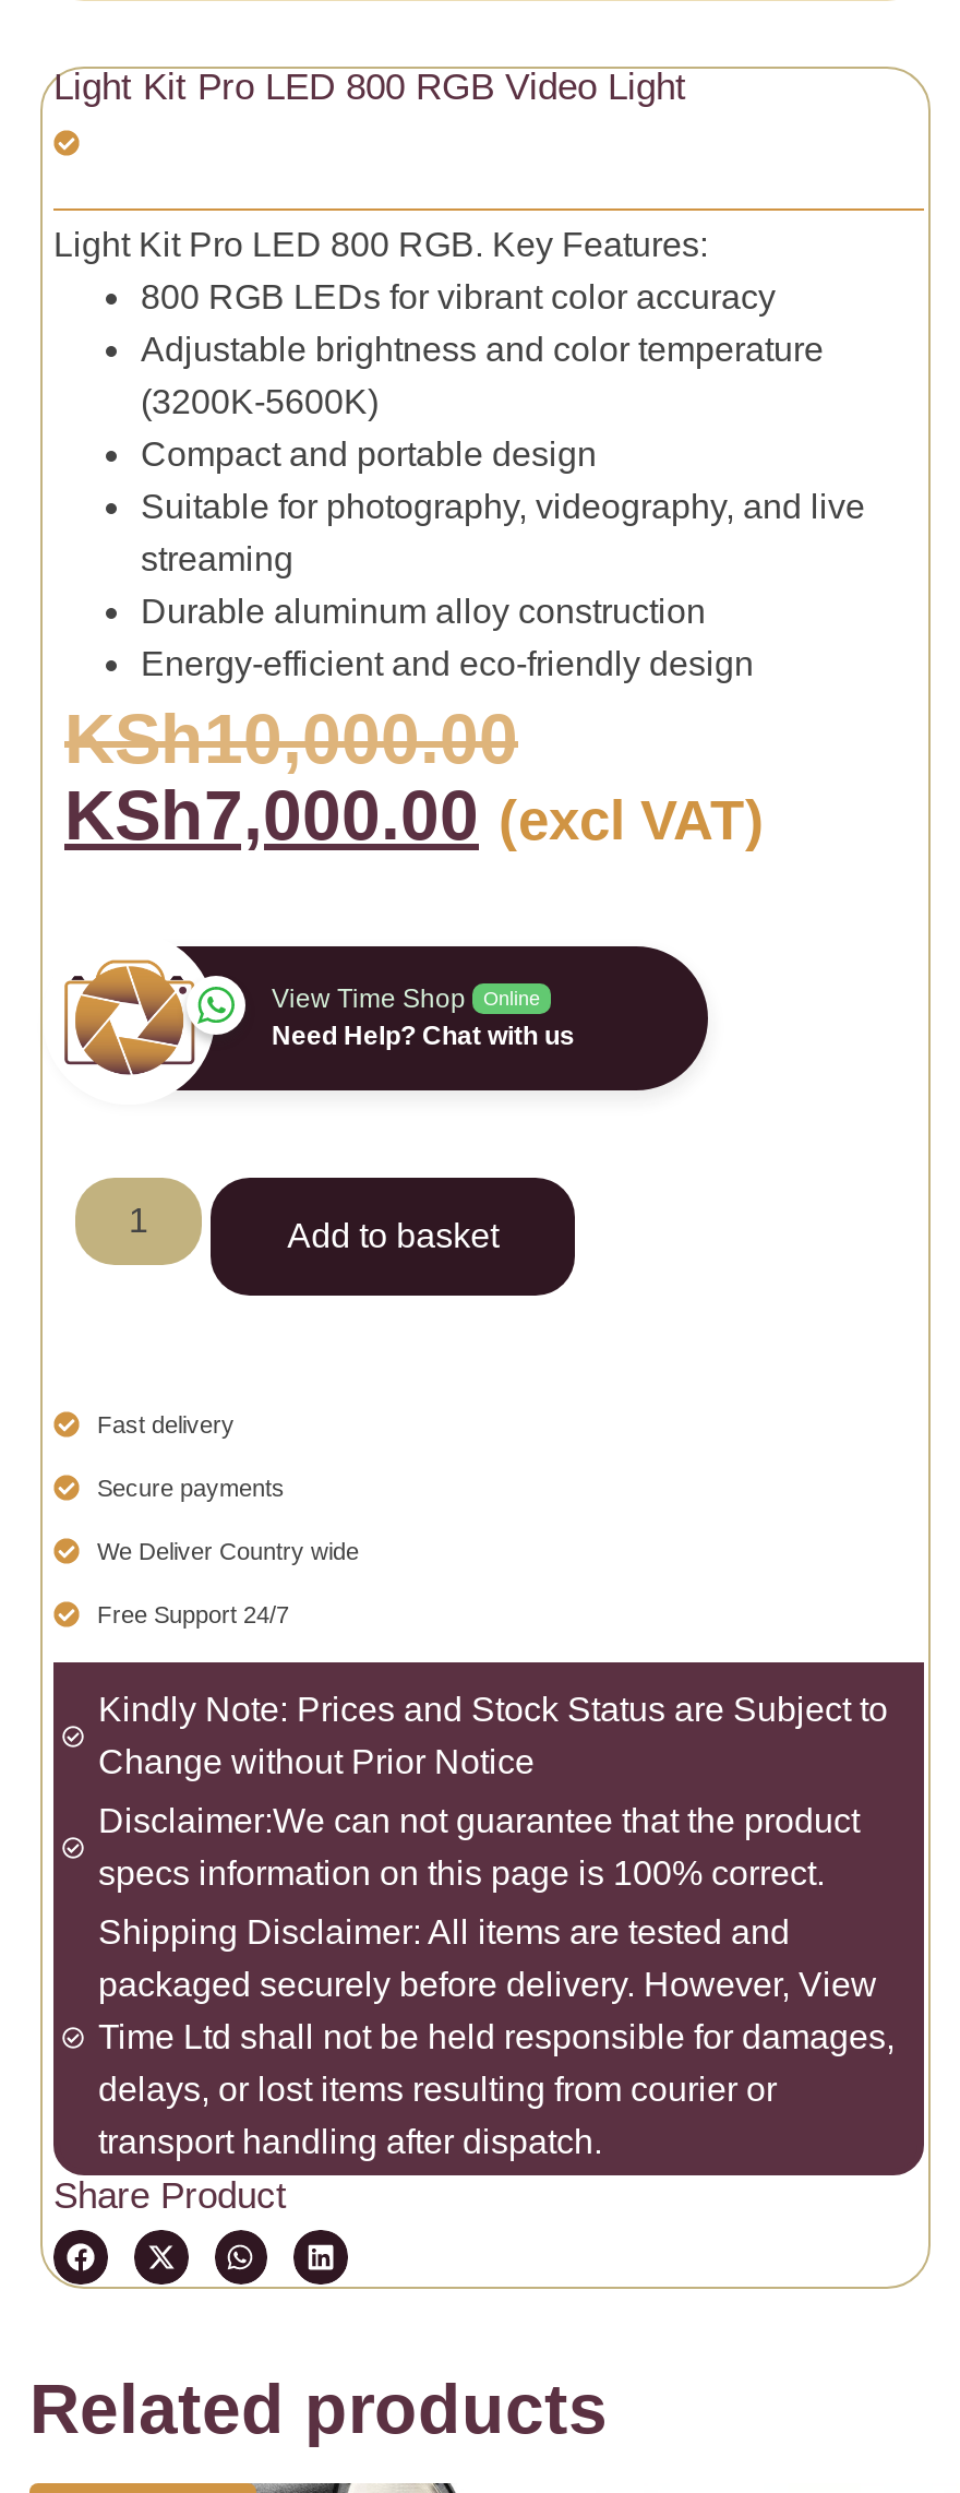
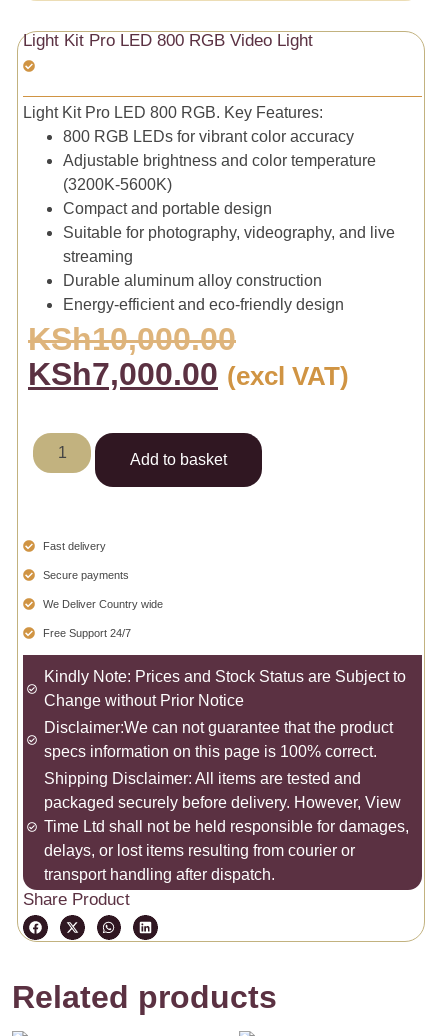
[62,943,710,1094] [image] | View Time Shop | Online | Need Help? Chat with us -> none

